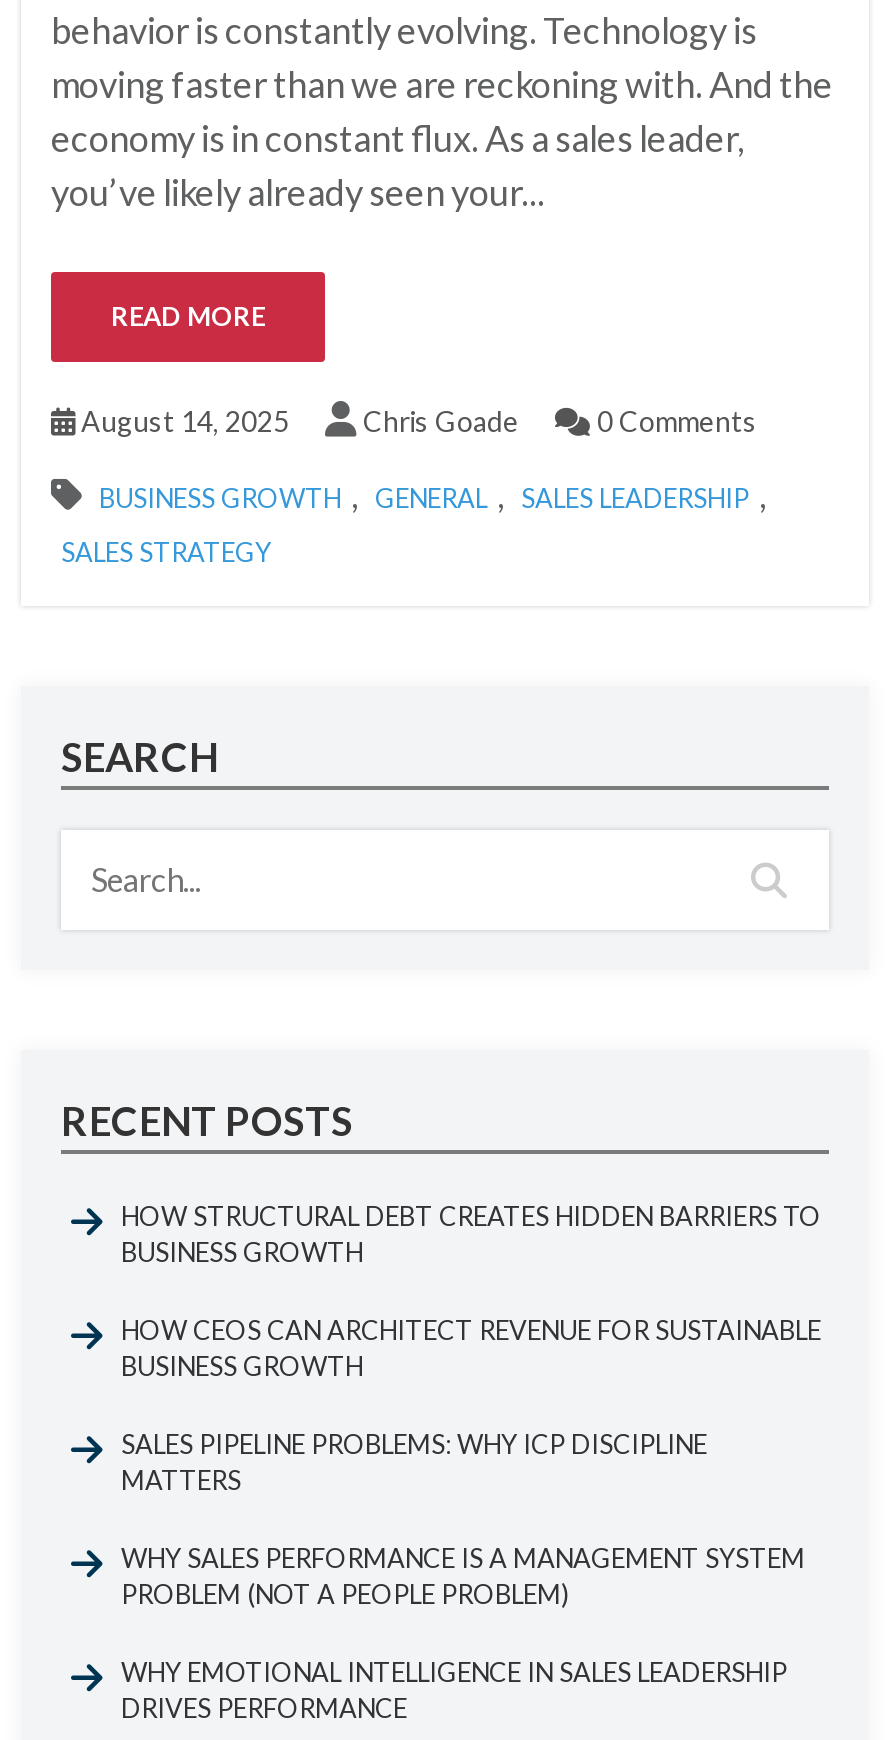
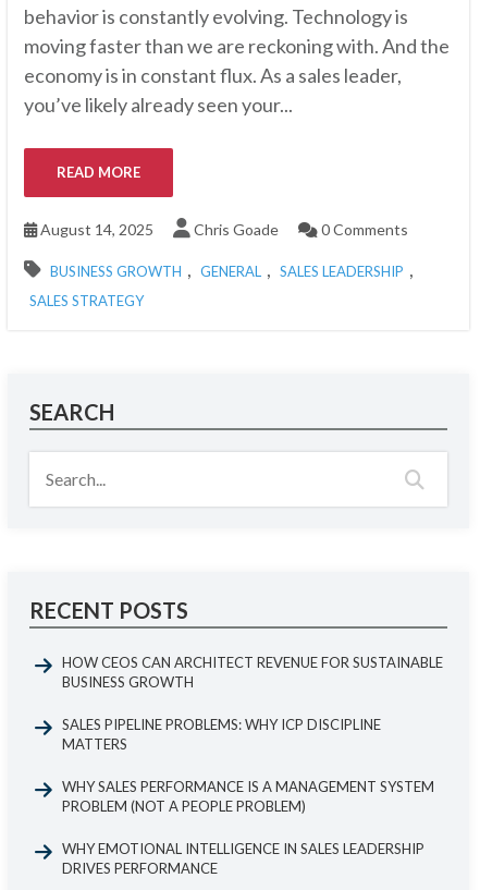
[121,1200,821,1268] HOW STRUCTURAL DEBT CREATES HIDDEN BARRIERS TO | BUSINESS GROWTH -> none

